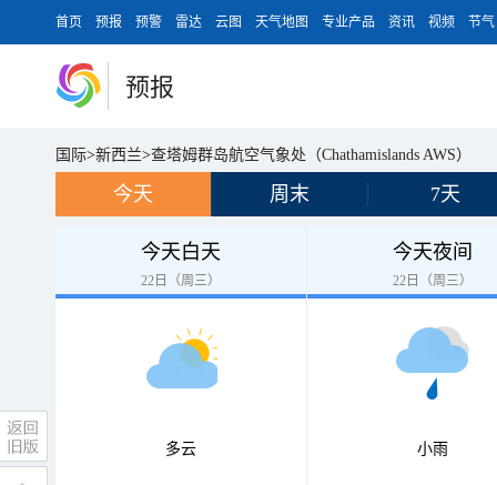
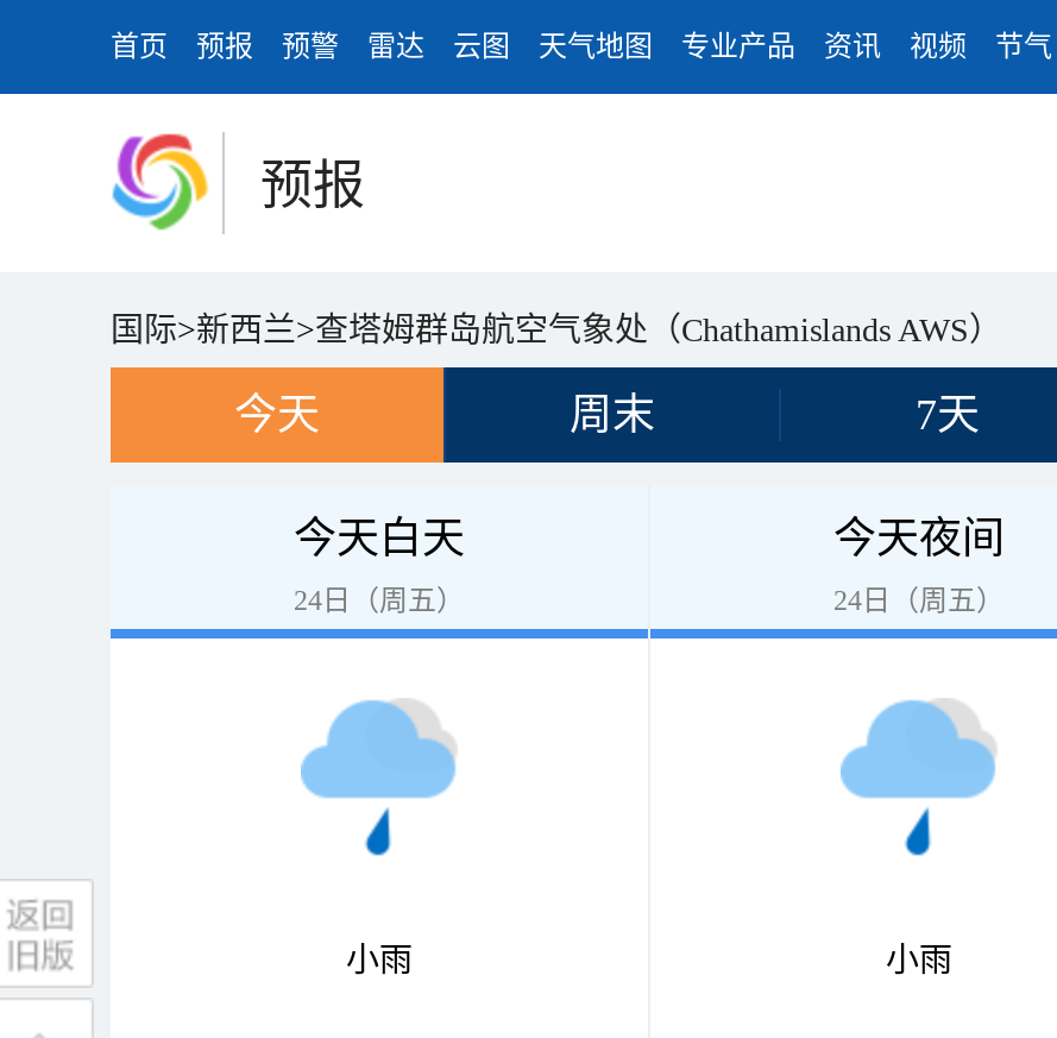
[141,273,221,289] 22日（周三） -> [294,584,465,617] 24日（周五）
[393,273,473,289] 22日（周三） -> [833,584,1005,617] 24日（周五）
[145,327,219,457] [image] | 多云 -> [298,698,458,979] [image] | 小雨

